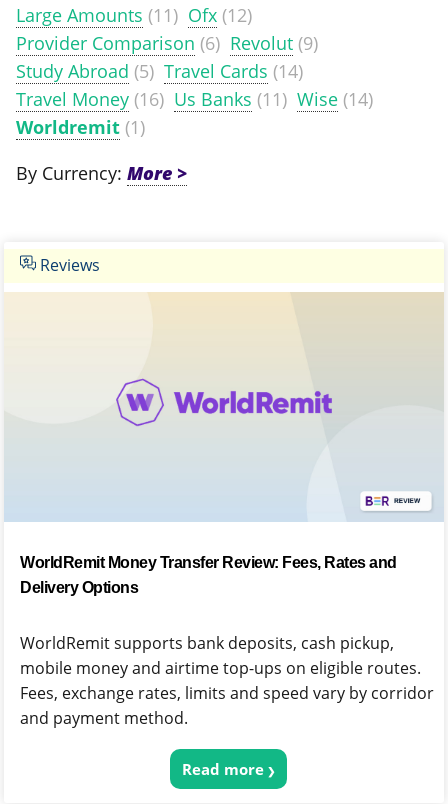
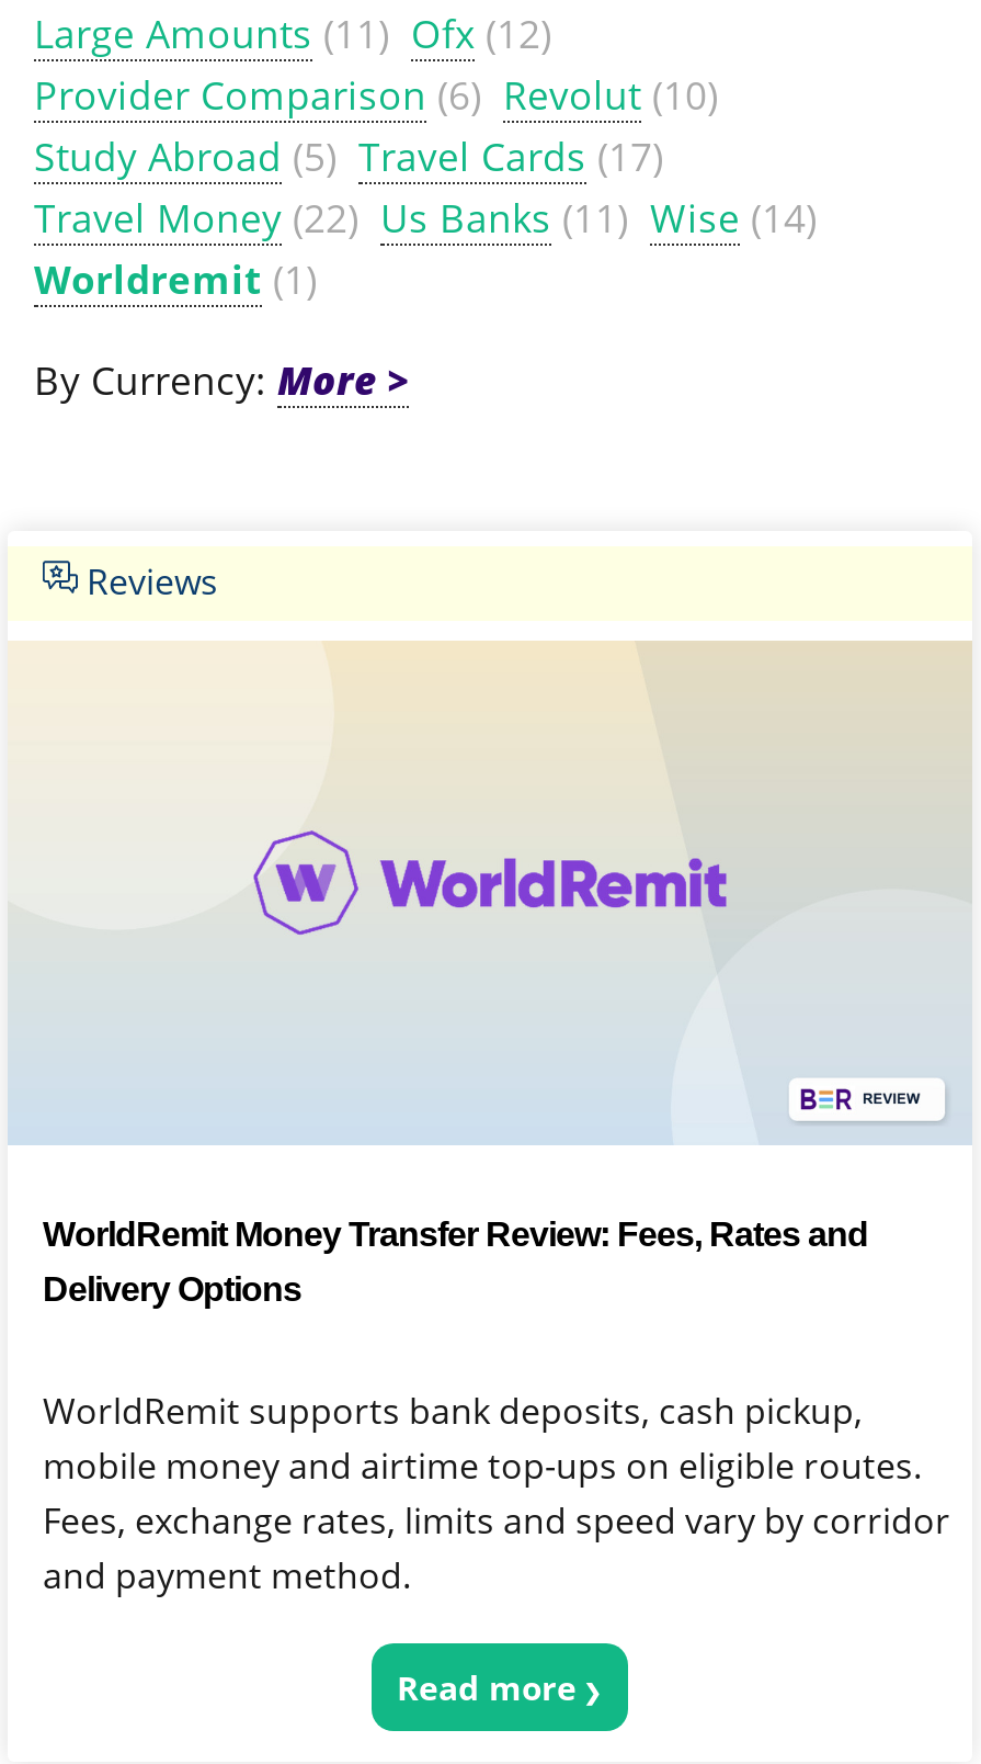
[16,31,318,55] Provider Comparison (6) Revolut (9) -> [34,68,718,120] Provider Comparison (6) Revolut (10)
[16,59,303,83] Study Abroad (5) Travel Cards (14) -> [34,129,663,182] Study Abroad (5) Travel Cards (17)
[16,87,373,111] Travel Money (16) Us Banks (11) Wise (14) -> [34,190,817,243] Travel Money (22) Us Banks (11) Wise (14)

